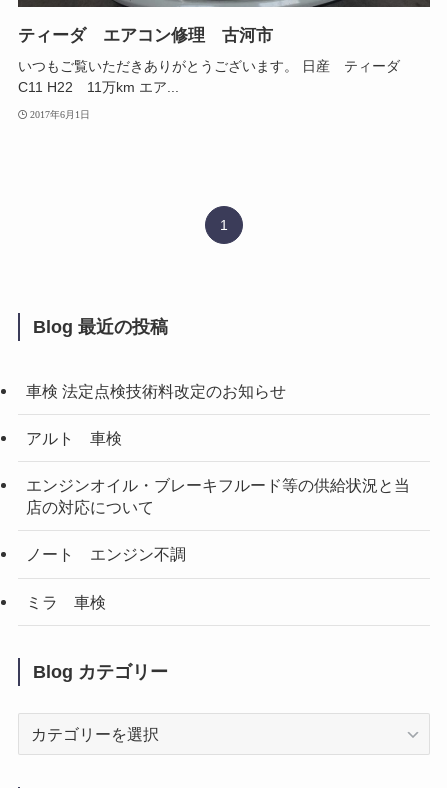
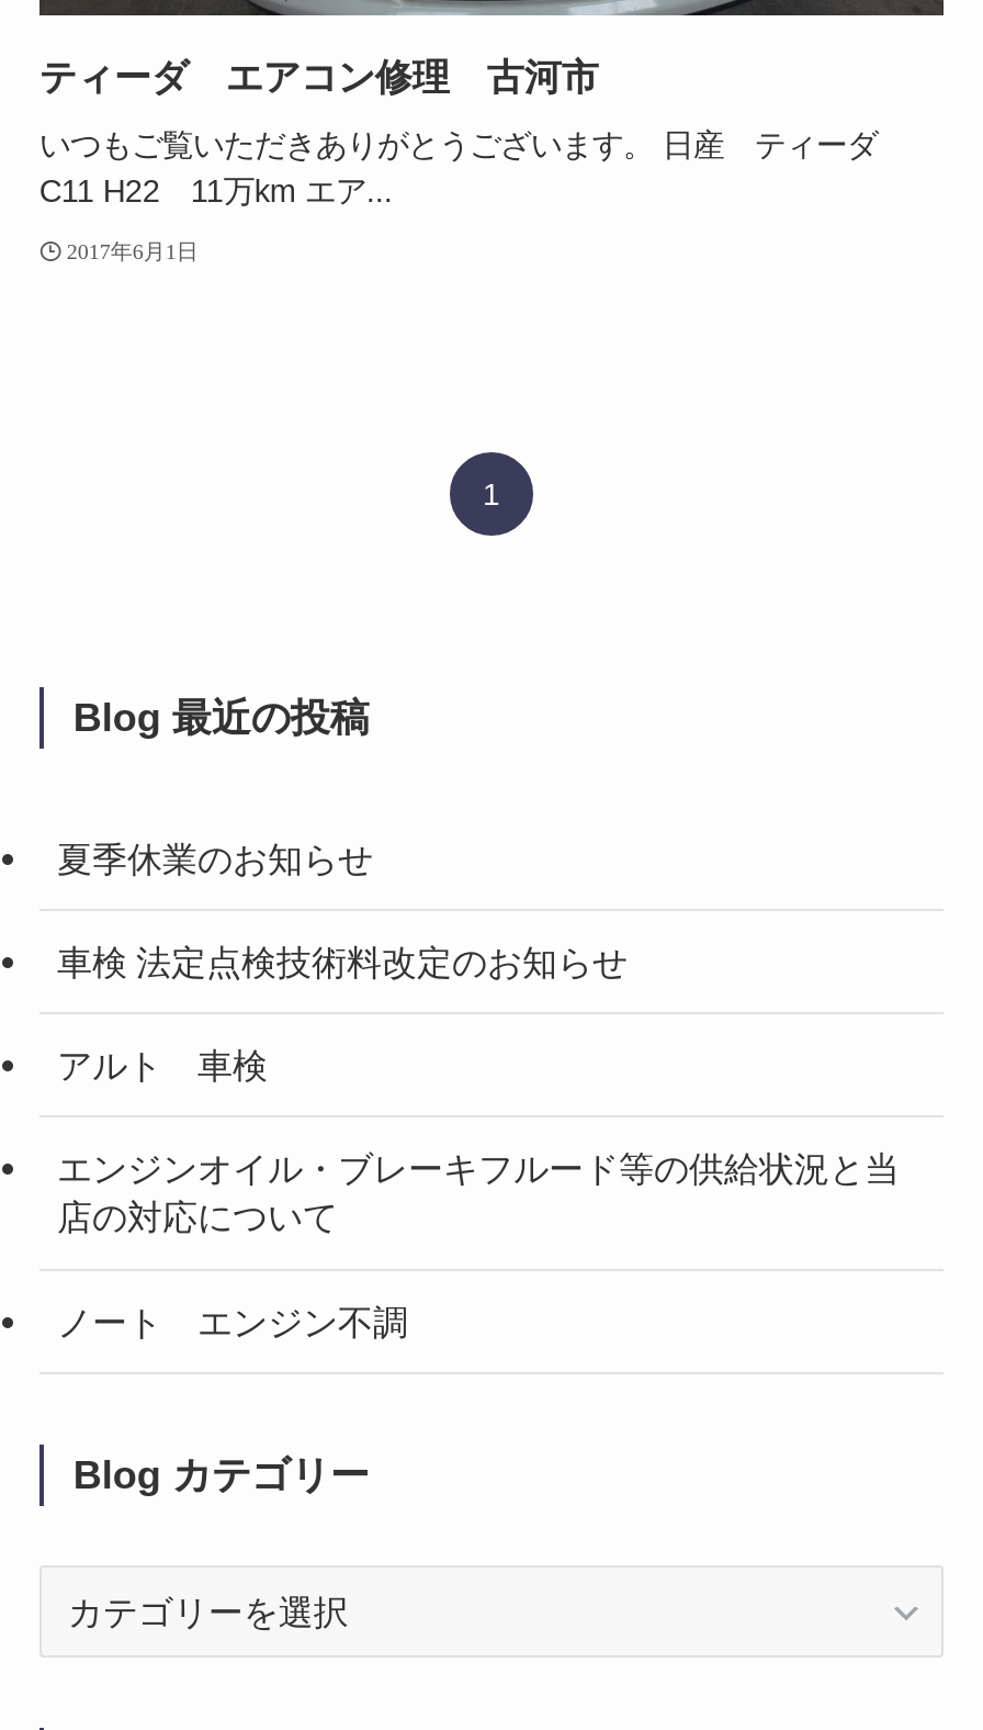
none -> [57,838,373,878] 夏季休業のお知らせ
moved [26,382,410,563] -> [57,942,900,1341]: 車検 法定点検技術料改定のお知らせ | アルト 車検 | エンジンオイル・ブレーキフルード等の供給状況と当 | 店の対応について | ノート エンジン不調
[26,593,106,611] ミラ 車検 -> none

